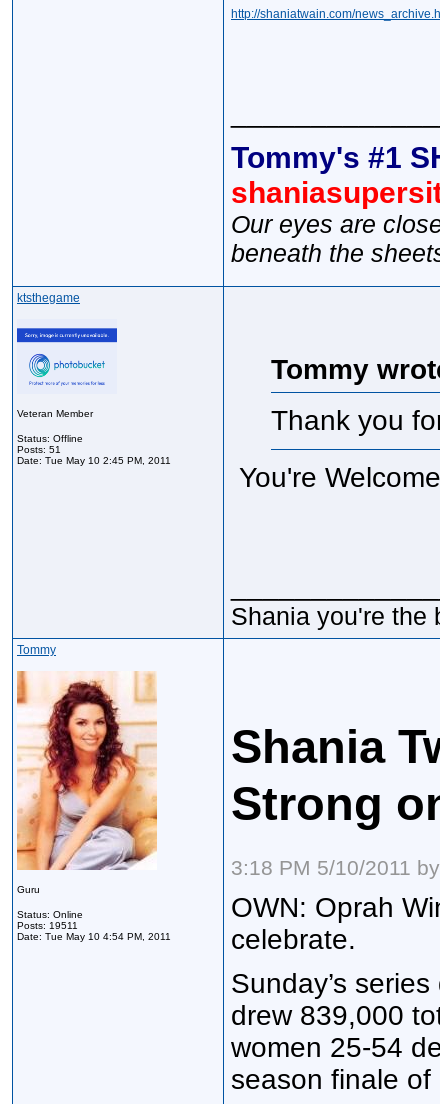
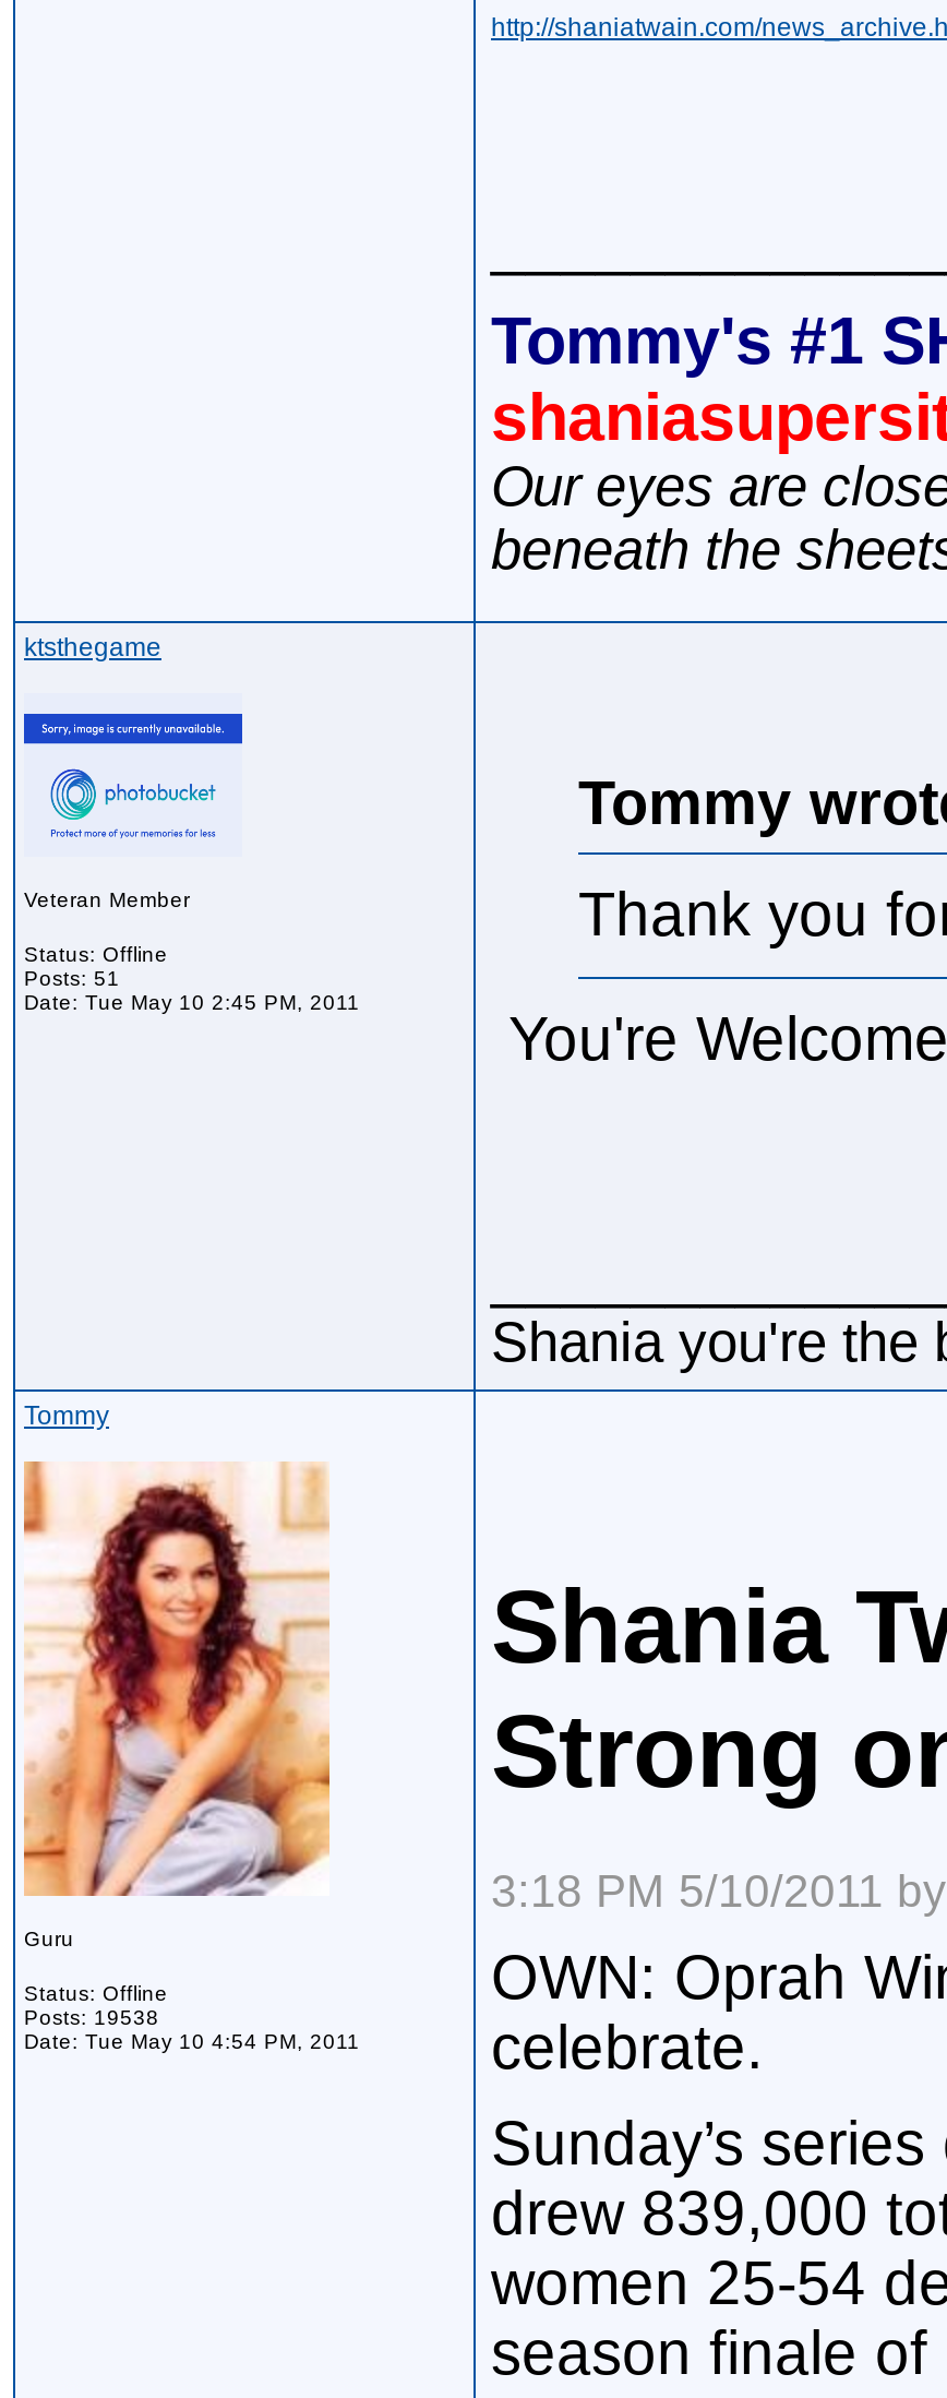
[17,909,83,920] Status: Online -> [24,1981,168,2005] Status: Offline
[17,920,78,931] Posts: 19511 -> [24,2005,159,2029] Posts: 19538

